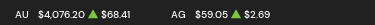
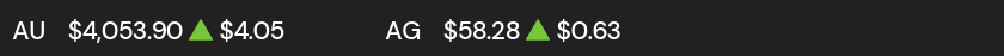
[38,8,85,21] $4,076.20 -> [68,16,183,47] $4,053.90
[101,8,130,21] $68.41 -> [219,16,284,47] $4.05
[195,8,228,21] $59.05 -> [443,16,520,47] $58.28
[244,8,270,21] $2.69 -> [557,16,621,47] $0.63

